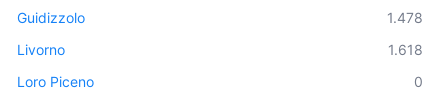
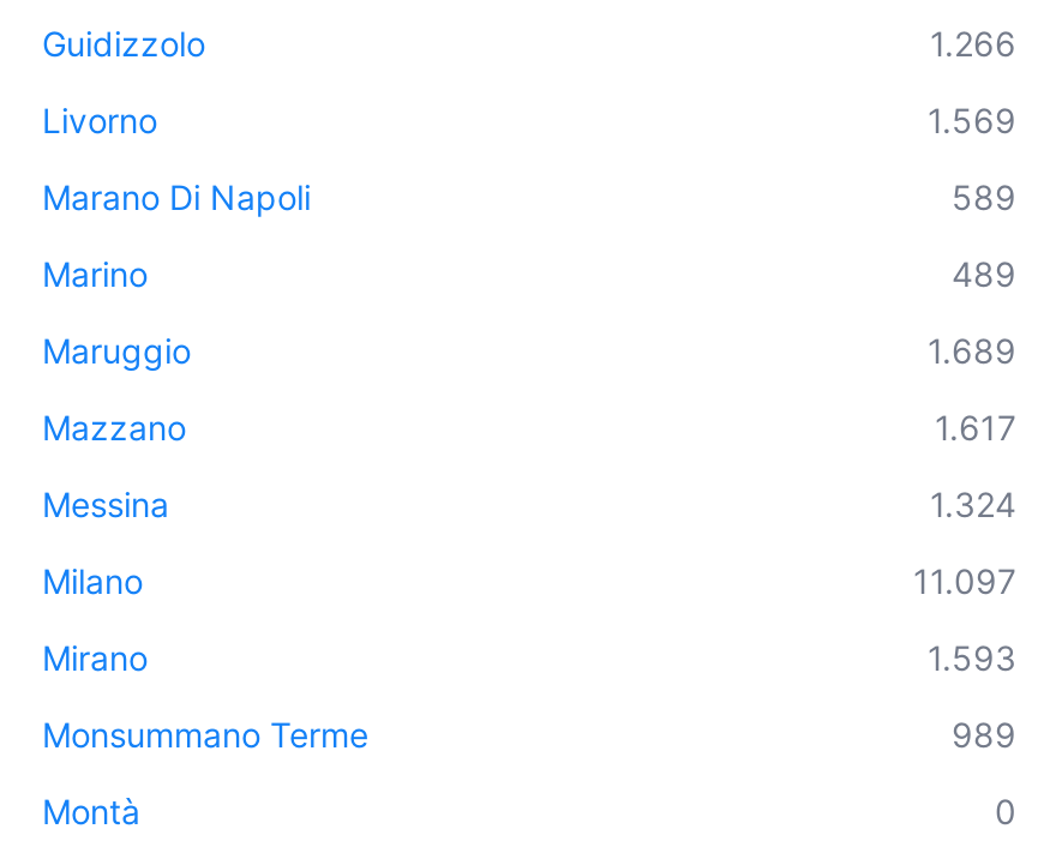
[387,9,423,26] 1.478 -> [930,22,1016,63] 1.266
[17,41,423,90] 1.618 | Loro Piceno -> [42,99,1016,830] 1.569 | Marano Di Napoli | 589 | Marino | 489 | Maruggio | 1.689 | Mazzano | 1.617 | Messina | 1.324 | Milano | 11.097 | Mirano | 1.593 | Monsummano Terme | 989 | Montà

